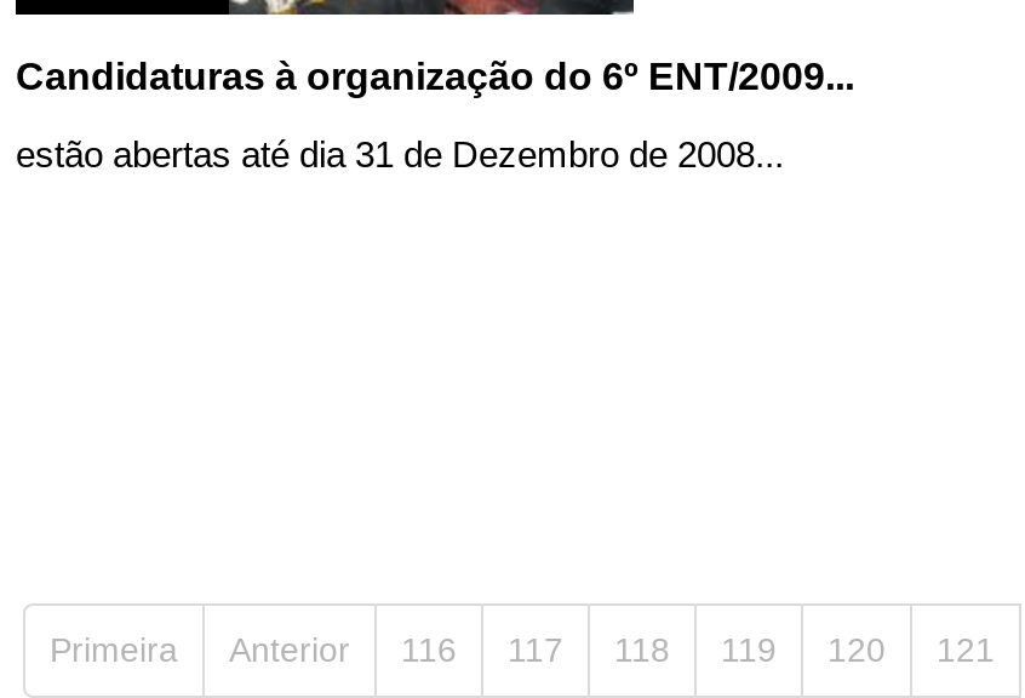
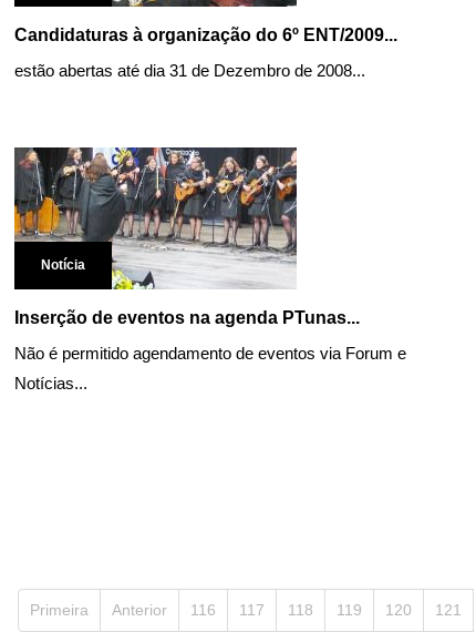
none -> [13,146,406,393] [image] | Notícia | Inserção de eventos na agenda PTunas... | Não é permitido agendamento de eventos via Forum e | Notícias...

